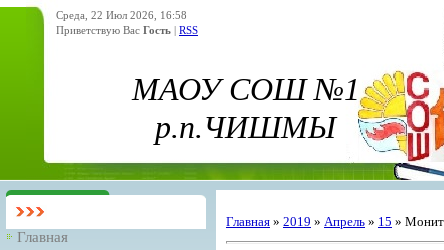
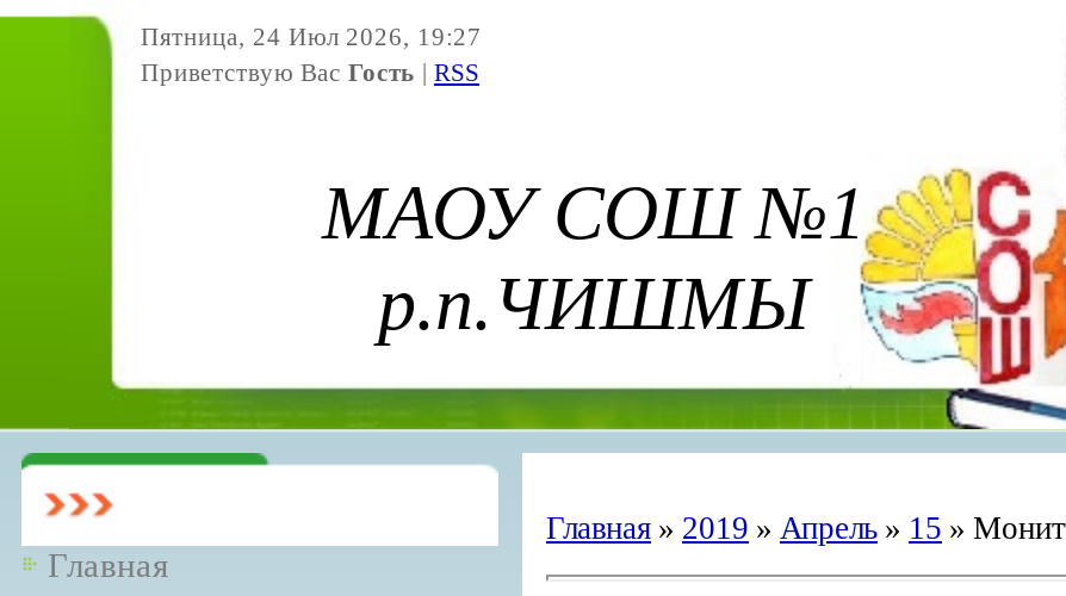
[56,10,187,21] Среда, 22 Июл 2026, 16:58 -> [141,24,482,50] Пятница, 24 Июл 2026, 19:27

